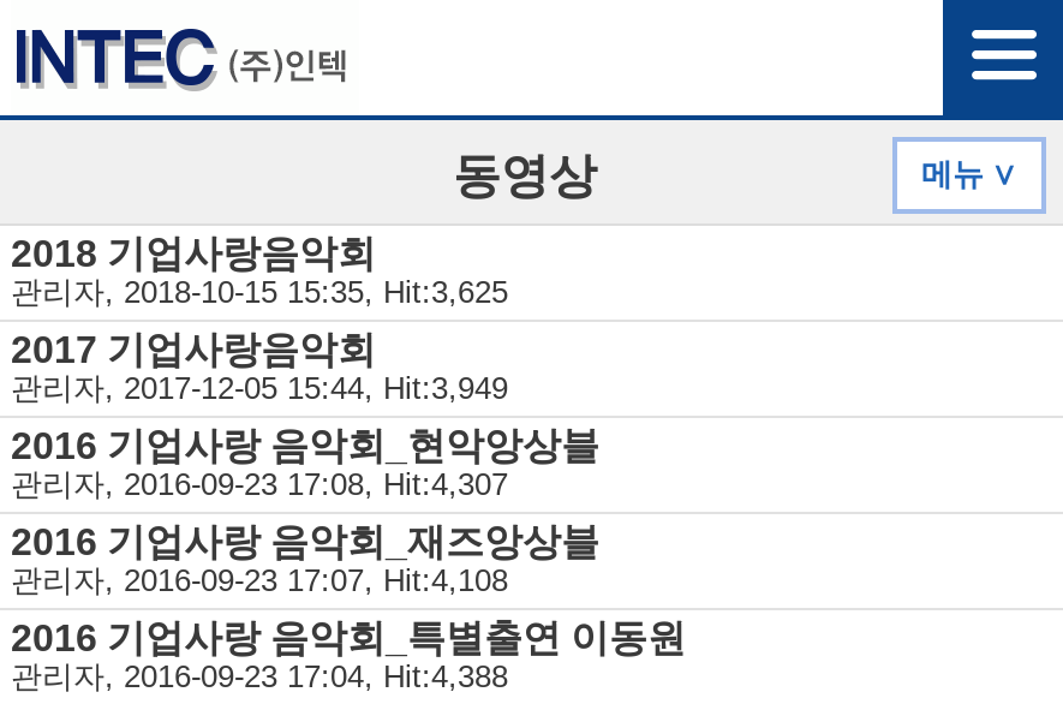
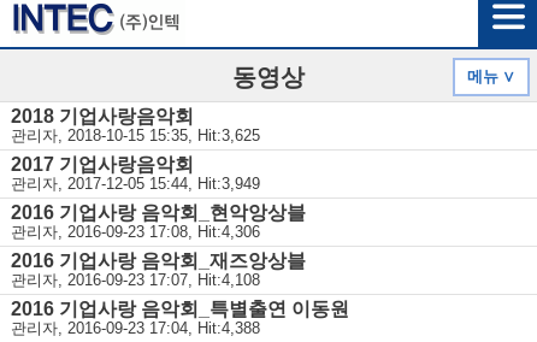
[11,466,508,502] 관리자, 2016-09-23 17:08, Hit:4,307 -> [11,223,260,241] 관리자, 2016-09-23 17:08, Hit:4,306

